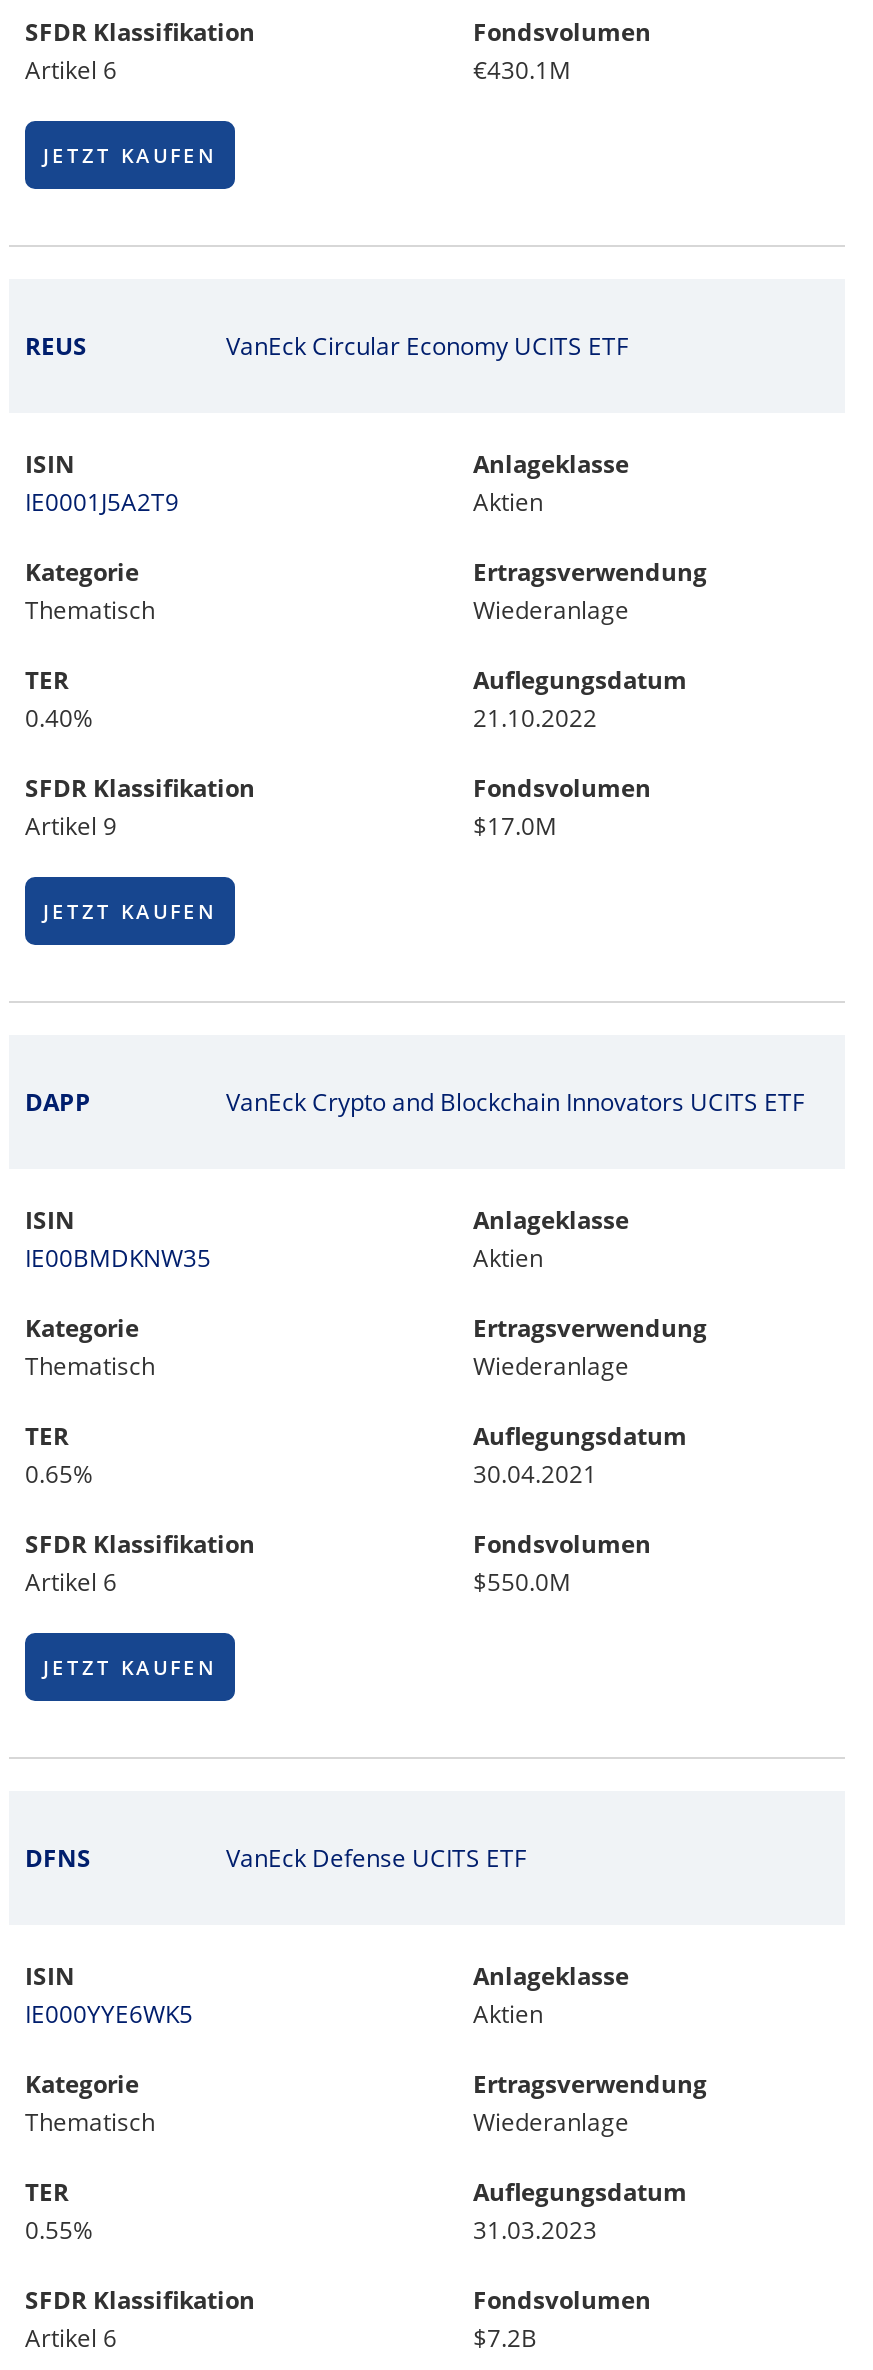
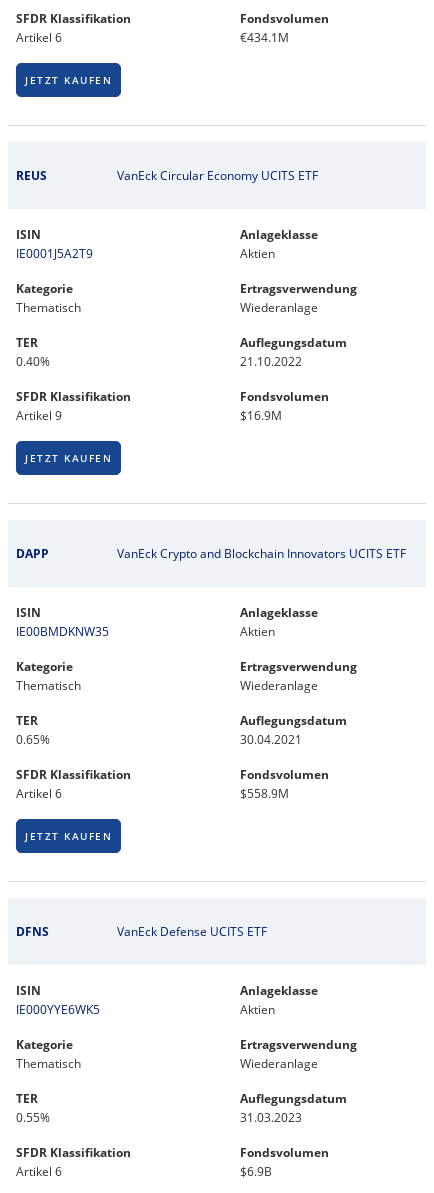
[473,53,571,87] €430.1M -> [240,29,289,46] €434.1M
[473,809,557,843] $17.0M -> [240,407,282,424] $16.9M
[473,1565,571,1599] $550.0M -> [240,785,289,802] $558.9M
[473,2321,537,2355] $7.2B -> [240,1163,272,1180] $6.9B

